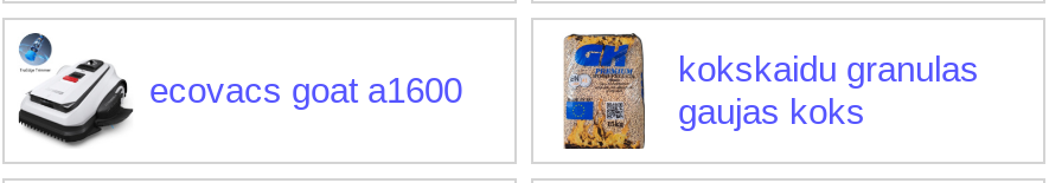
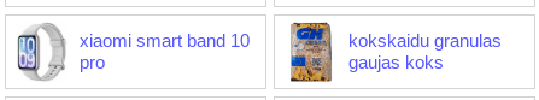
[17,30,462,145] [image] | ecovacs goat a1600 -> [13,22,250,78] [image] | xiaomi smart band 10 | pro

